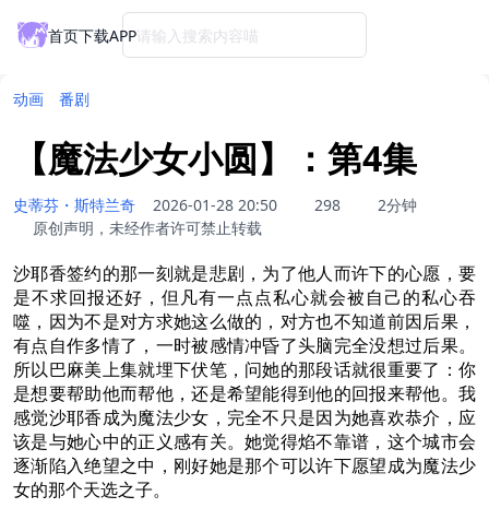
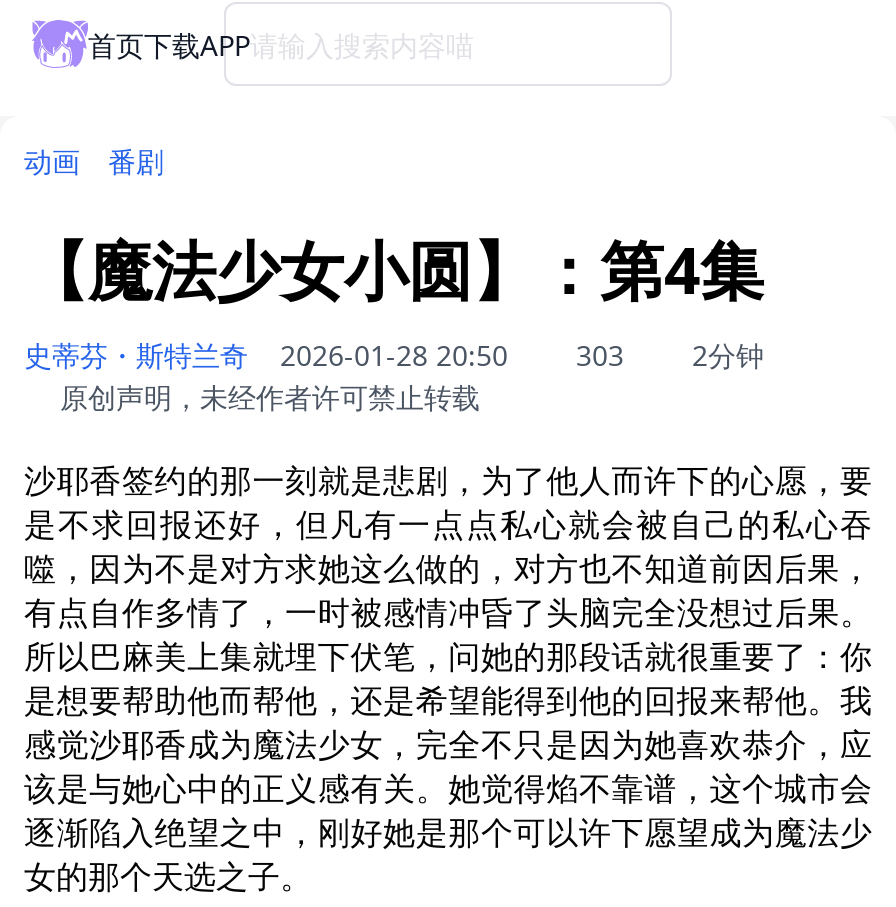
[13,194,417,215] 史蒂芬・斯特兰奇 2026-01-28 20:50 298 2分钟 -> [24,336,764,374] 史蒂芬・斯特兰奇 2026-01-28 20:50 303 2分钟

